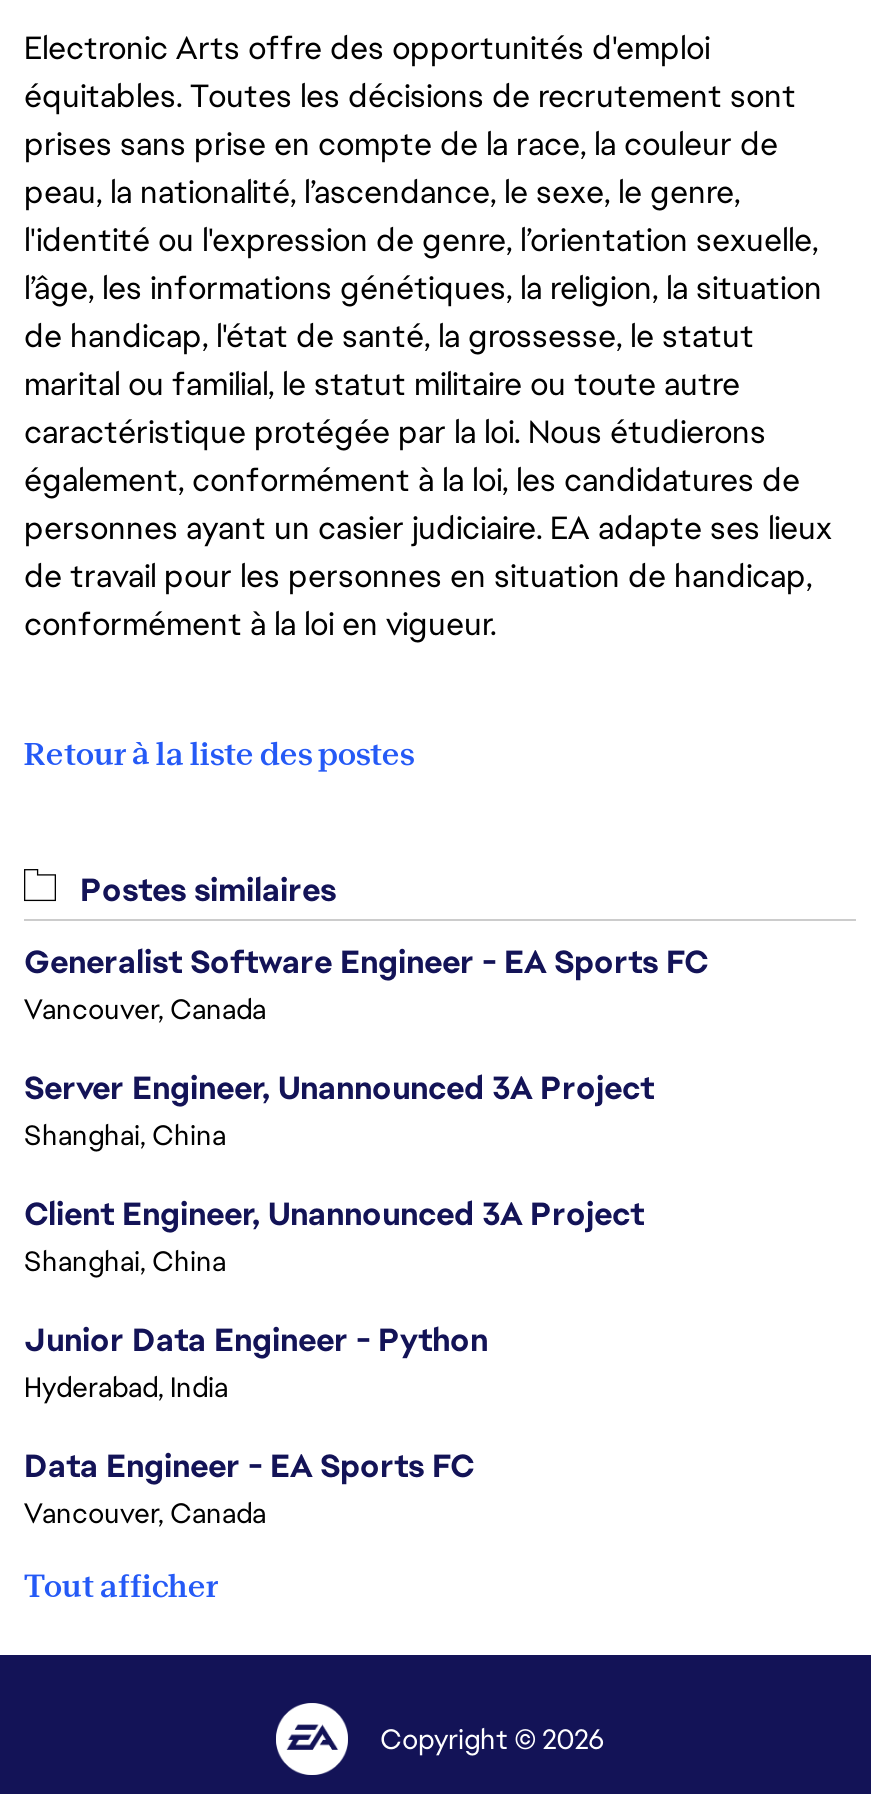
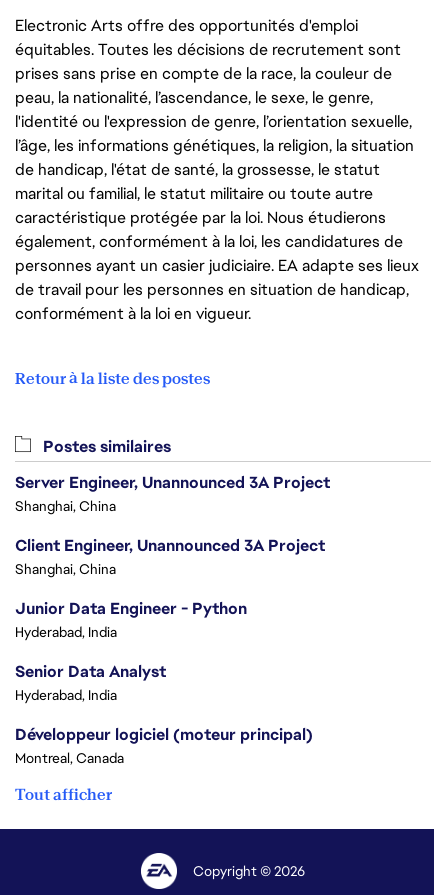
[24,942,708,1028] Generalist Software Engineer - EA Sports FC | Vancouver, Canada -> none
moved [24,1068,654,1406] -> [15,472,330,641]: Server Engineer, Unannounced 3A Project | Shanghai, China | Client Engineer, Unannounced 3A Project | Shanghai, China | Junior Data Engineer - Python | Hyderabad, India
[24,1446,474,1532] Data Engineer - EA Sports FC | Vancouver, Canada -> [15,661,313,767] Senior Data Analyst | Hyderabad, India | Développeur logiciel (moteur principal) | Montreal, Canada

